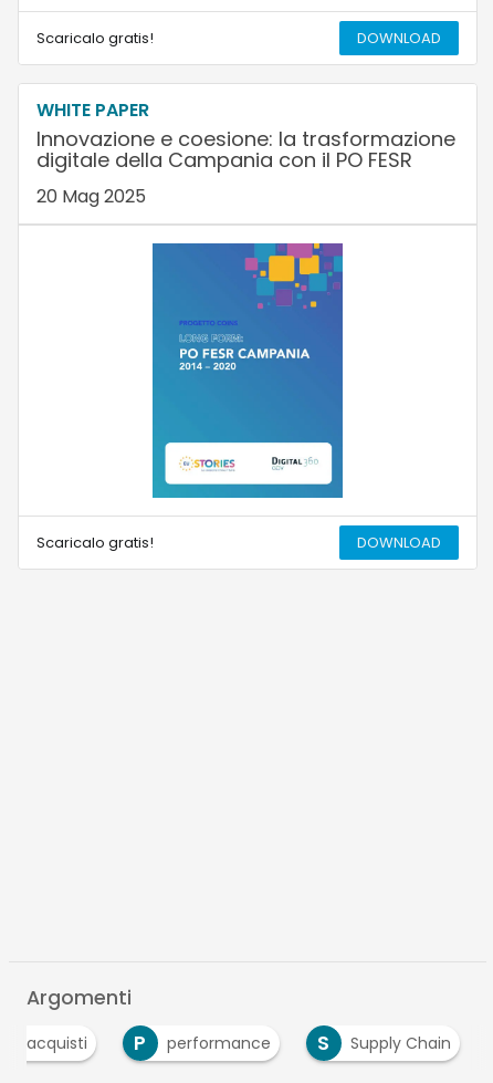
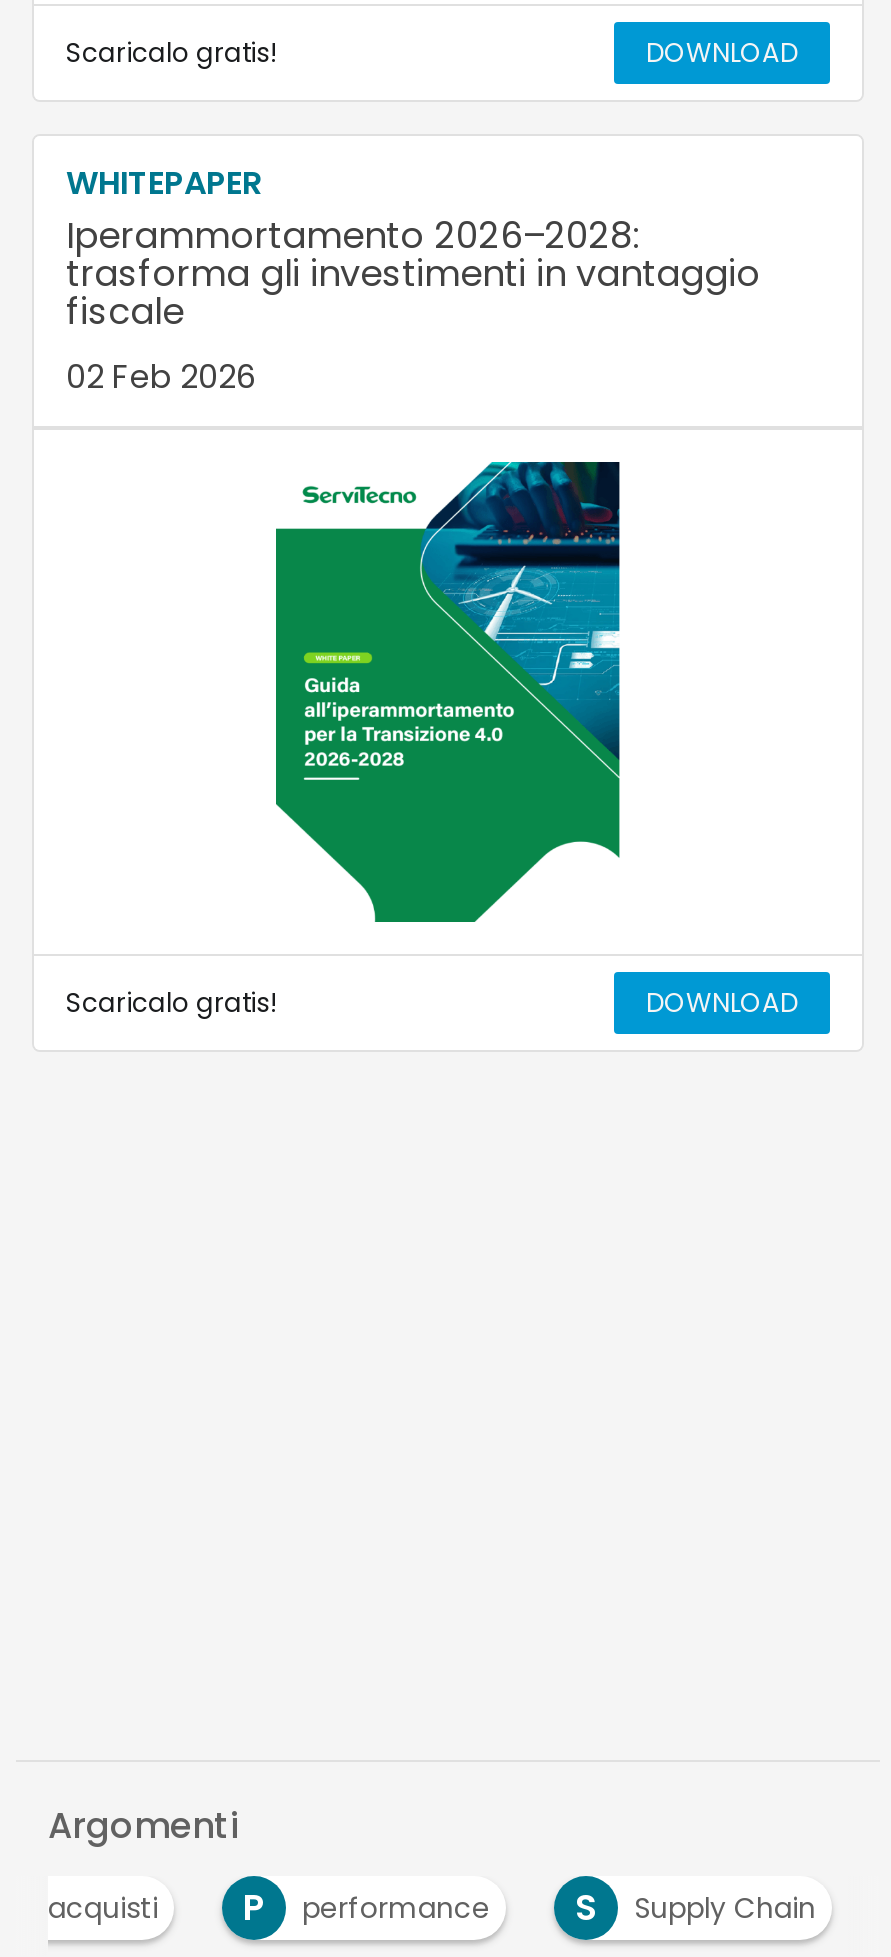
[36,97,455,209] WHITE PAPER | Innovazione e coesione: la trasformazione | digitale della Campania con il PO FESR | 20 Mag 2025 -> [66,160,760,400] WHITEPAPER | Iperammortamento 2026–2028: | trasforma gli investimenti in vantaggio | fiscale | 02 Feb 2026
[151,242,344,499] [image] -> [274,460,620,924] [image]

